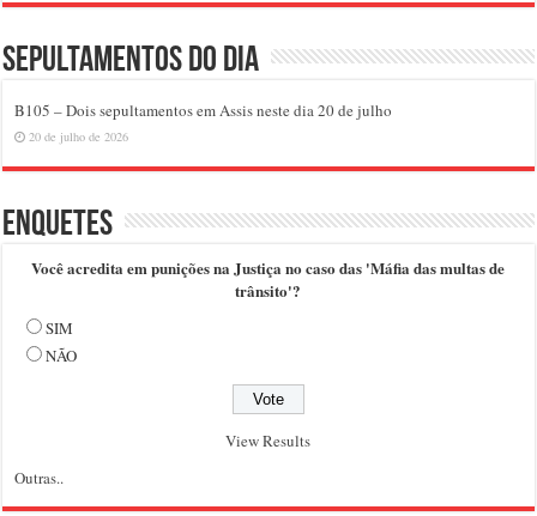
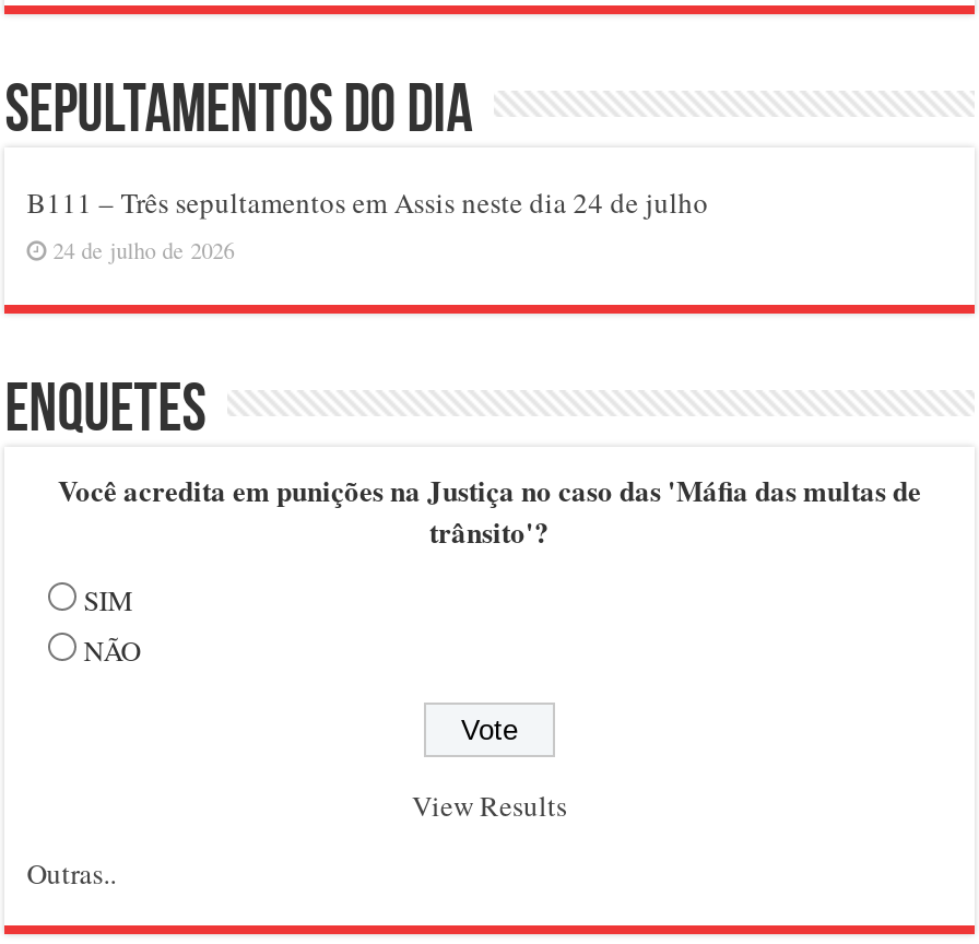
[15,99,392,121] B105 – Dois sepultamentos em Assis neste dia 20 de julho -> [27,182,708,221] B111 – Três sepultamentos em Assis neste dia 24 de julho
[29,128,128,145] 20 de julho de 2026 -> [53,234,234,265] 24 de julho de 2026

